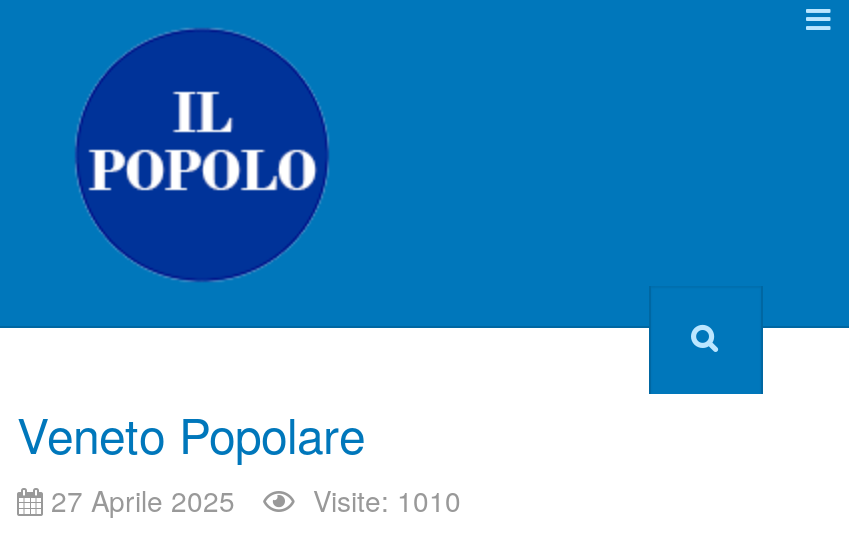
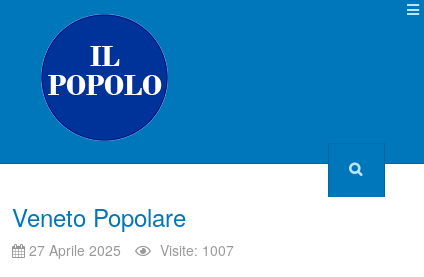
[51,480,461,520] 27 Aprile 2025 Visite: 1010 -> [29,240,234,260] 27 Aprile 2025 Visite: 1007

